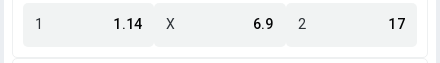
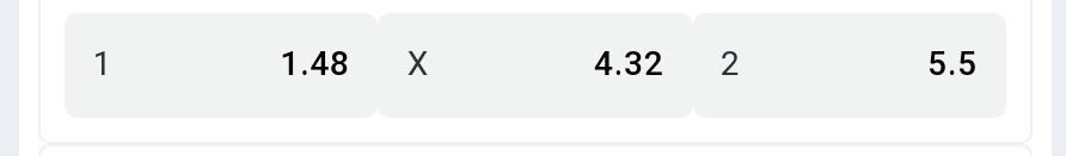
[113,16,176,32] 1.14 X -> [280,44,429,82] 1.48 X
[253,16,306,32] 6.9 2 -> [594,44,741,82] 4.32 2
[388,16,405,32] 17 -> [928,44,978,82] 5.5

